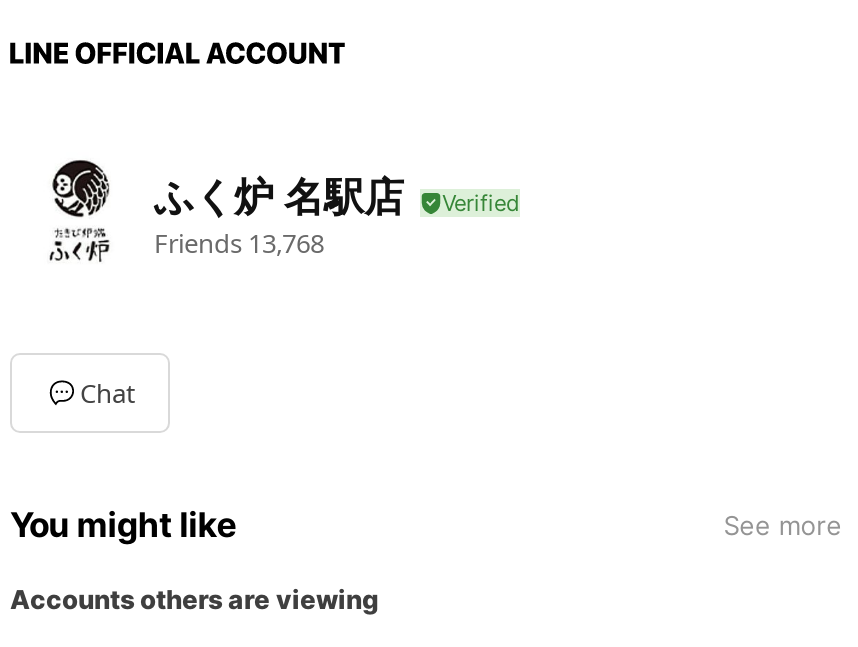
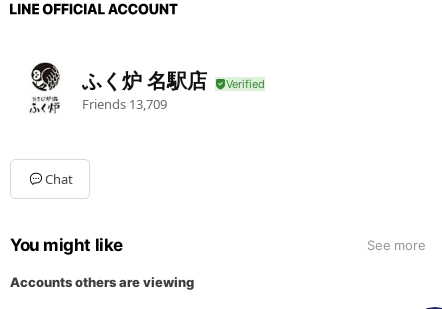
[154,224,324,260] Friends 13,768 -> [82,94,167,112] Friends 13,709

